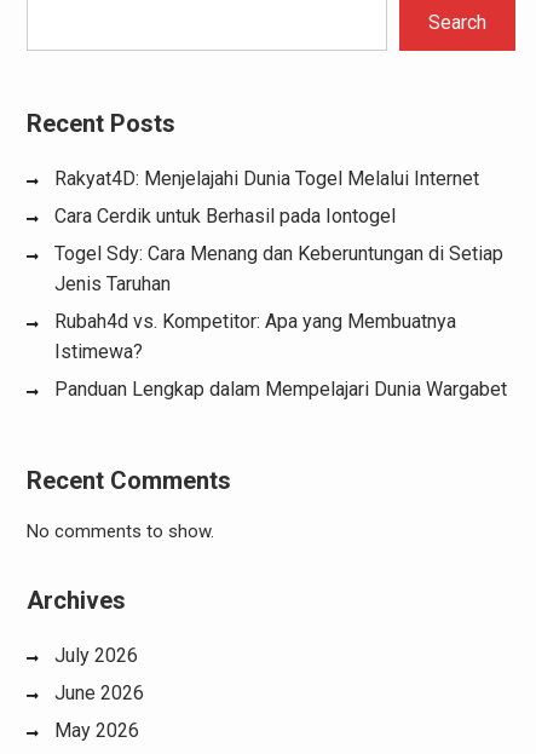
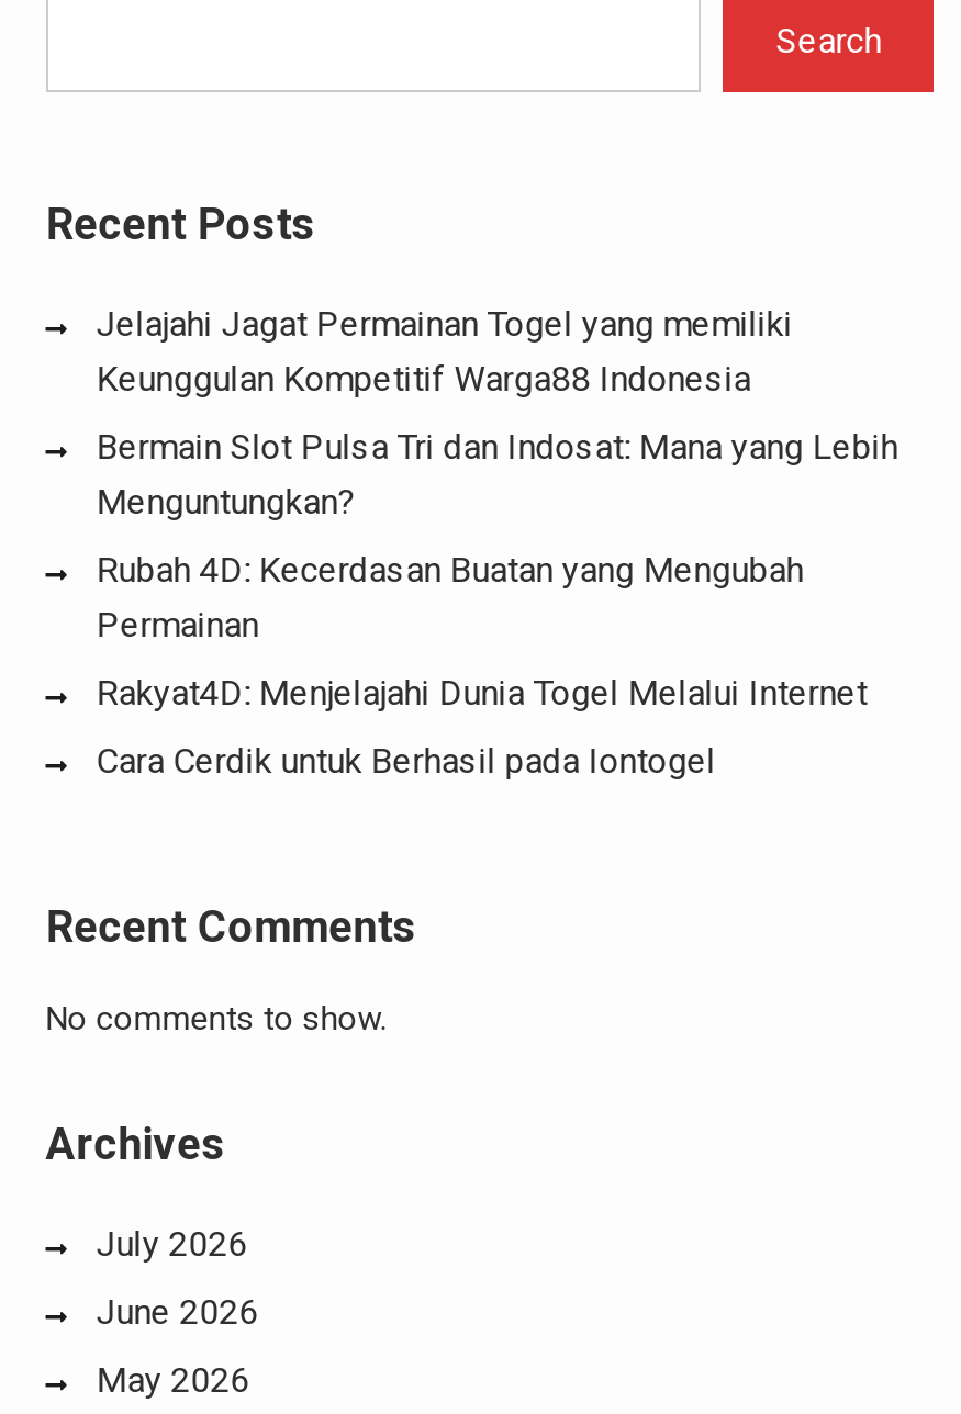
none -> [96,304,898,646] Jelajahi Jagat Permainan Togel yang memiliki | Keunggulan Kompetitif Warga88 Indonesia | Bermain Slot Pulsa Tri dan Indosat: Mana yang Lebih | Menguntungkan? | Rubah 4D: Kecerdasan Buatan yang Mengubah | Permainan
moved [54,167,479,228] -> [96,673,867,782]: Rakyat4D: Menjelajahi Dunia Togel Melalui Internet | Cara Cerdik untuk Berhasil pada Iontogel
[54,242,507,401] Togel Sdy: Cara Menang dan Keberuntungan di Setiap | Jenis Taruhan | Rubah4d vs. Kompetitor: Apa yang Membuatnya | Istimewa? | Panduan Lengkap dalam Mempelajari Dunia Wargabet -> none

